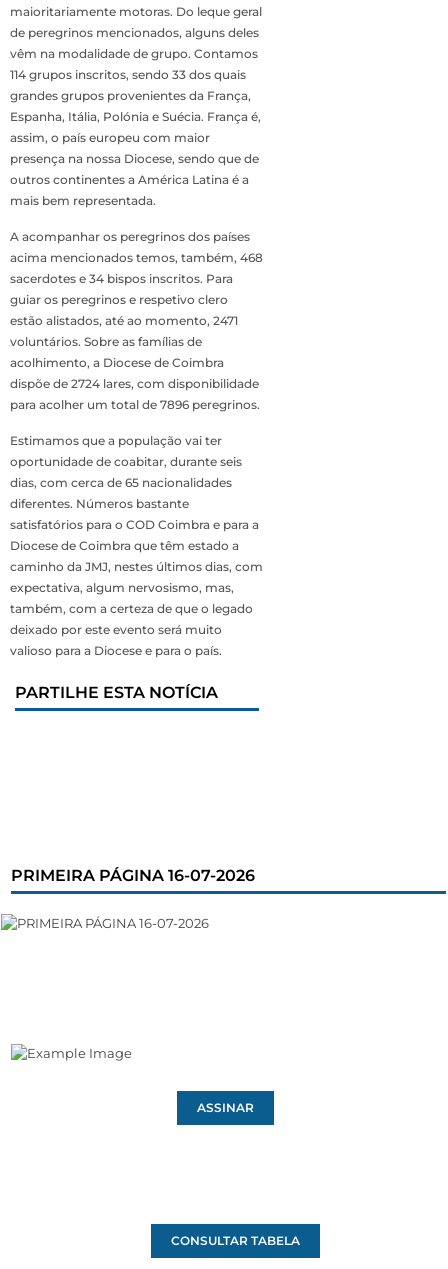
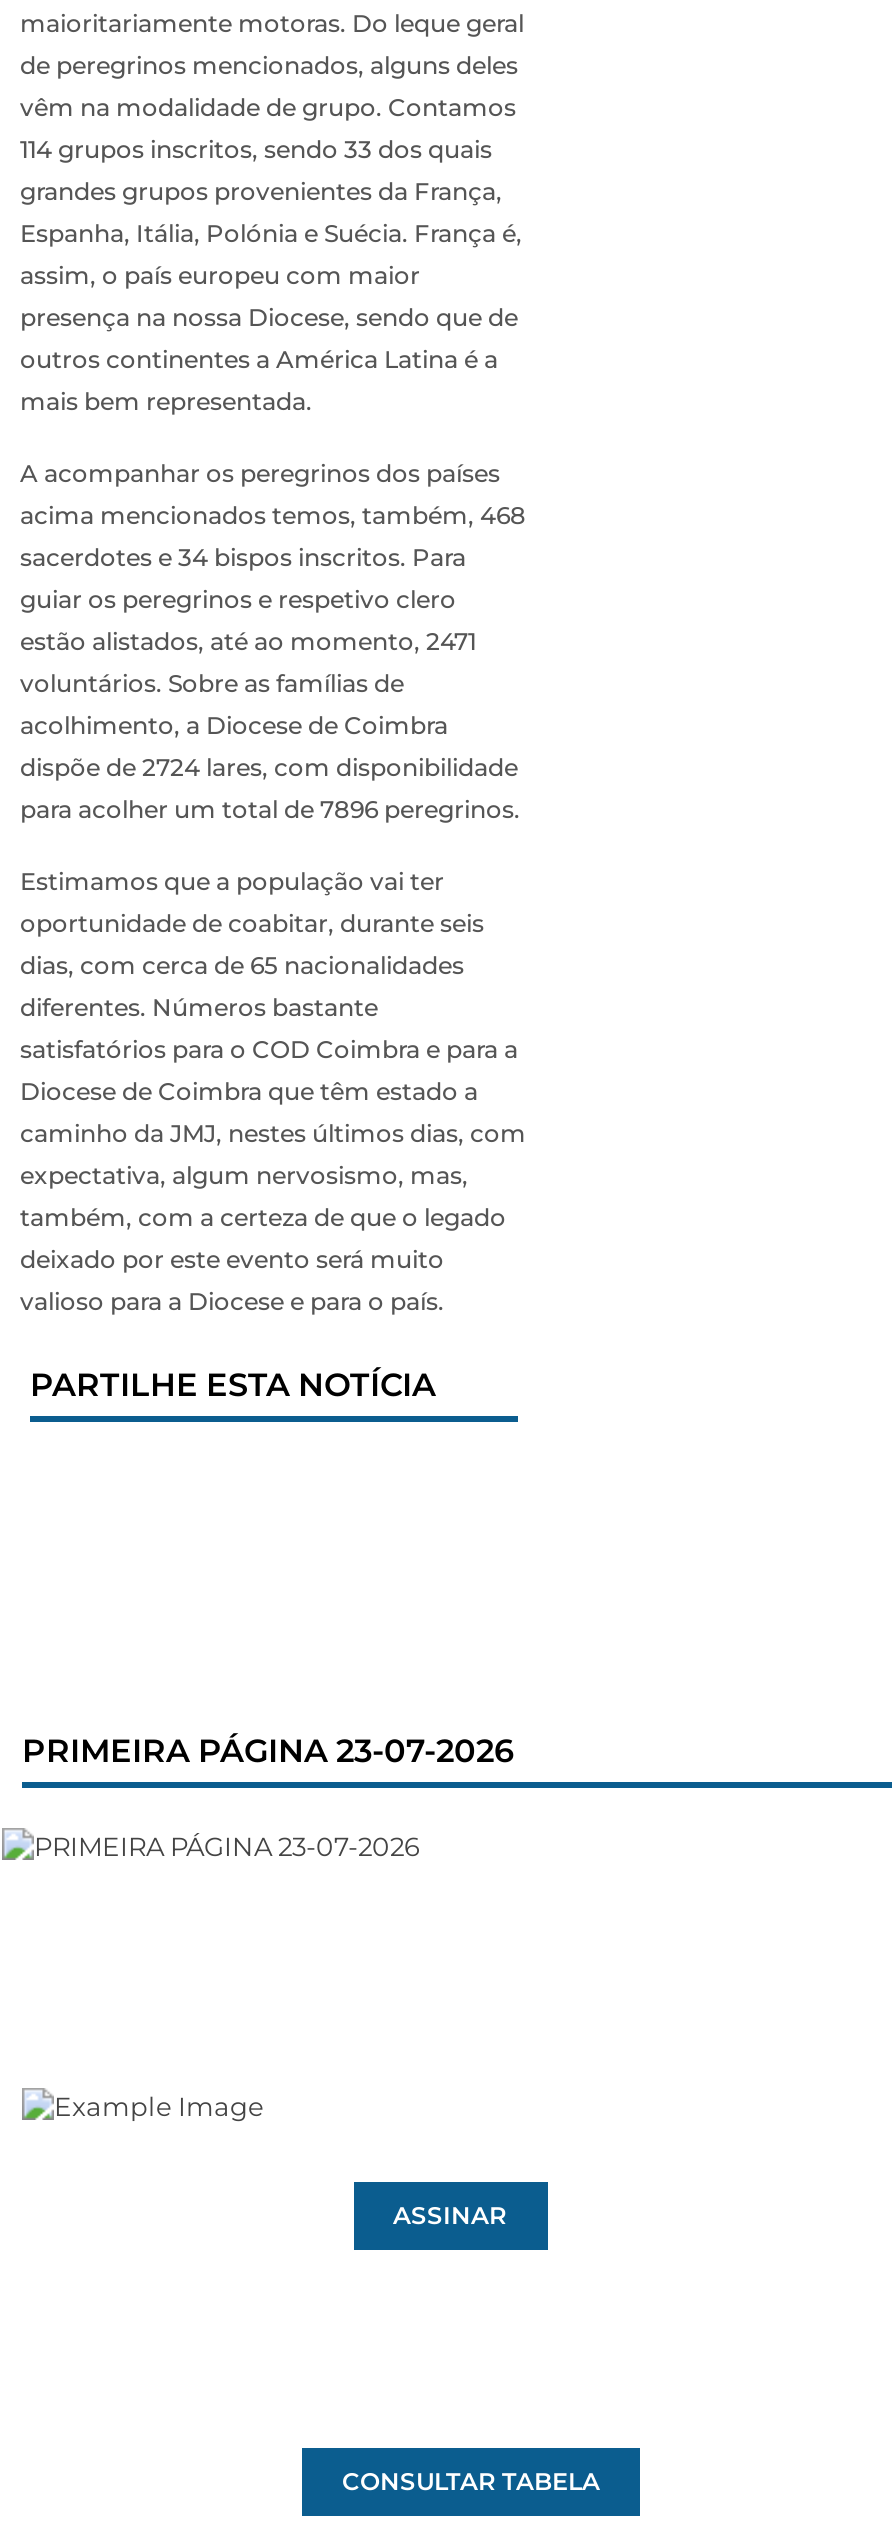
[11,865,255,884] PRIMEIRA PÁGINA 16-07-2026 -> [22,1731,514,1769] PRIMEIRA PÁGINA 23-07-2026

